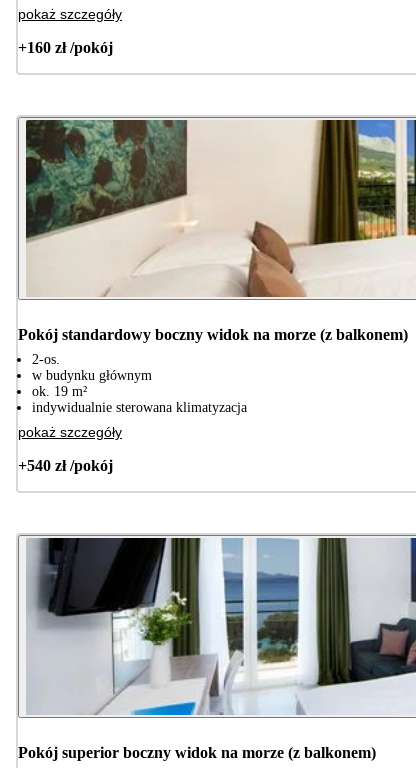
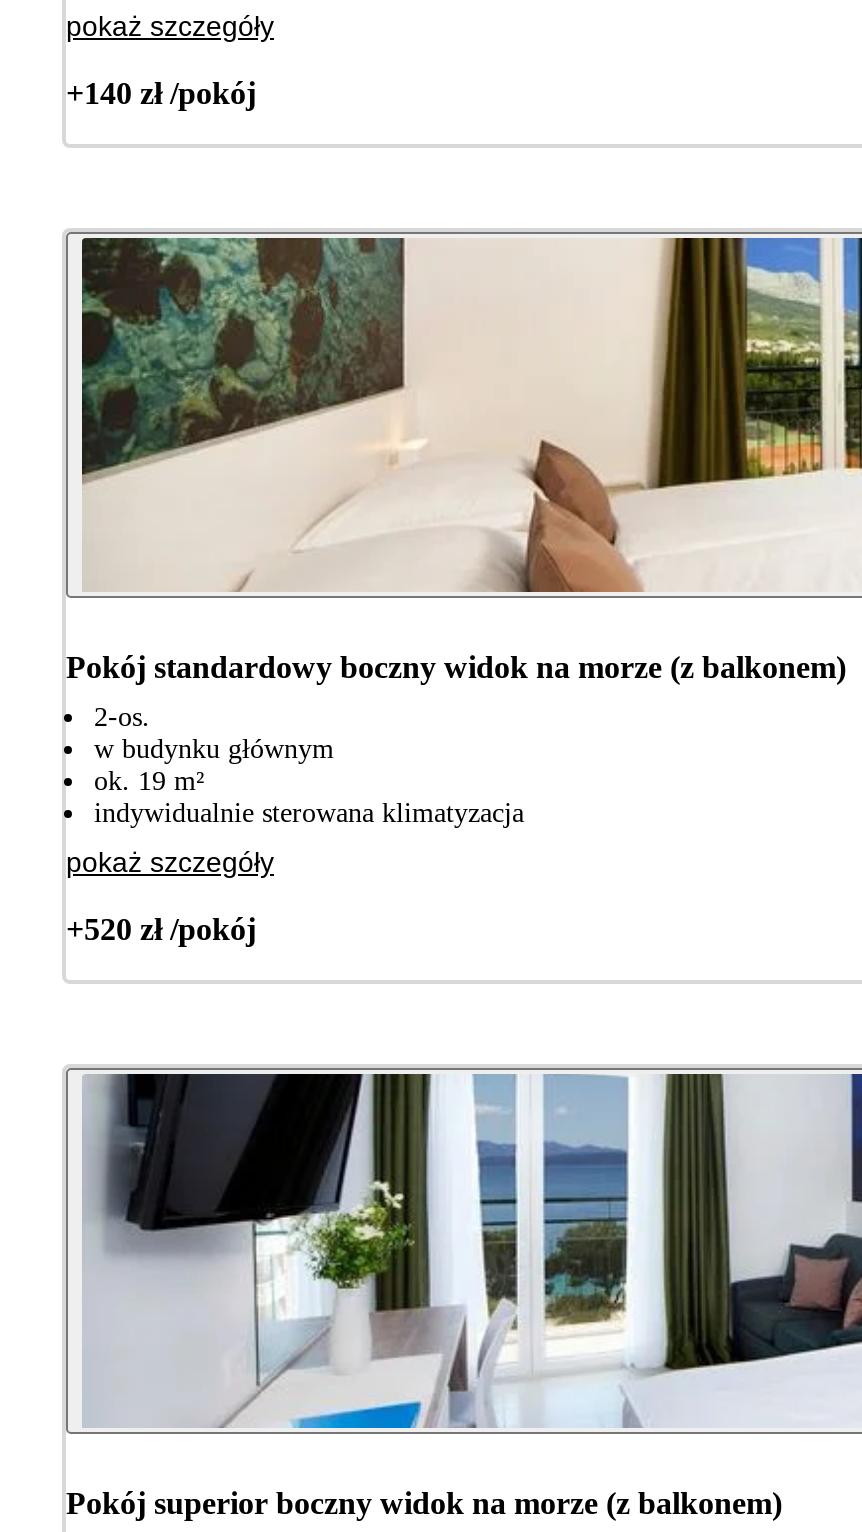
[18,39,113,56] +160 zł /pokój -> [66,76,256,110] +140 zł /pokój
[18,457,113,474] +540 zł /pokój -> [66,912,256,946] +520 zł /pokój

